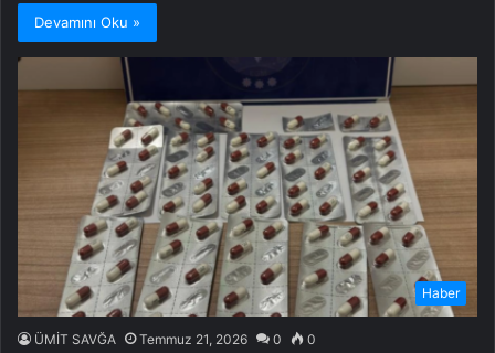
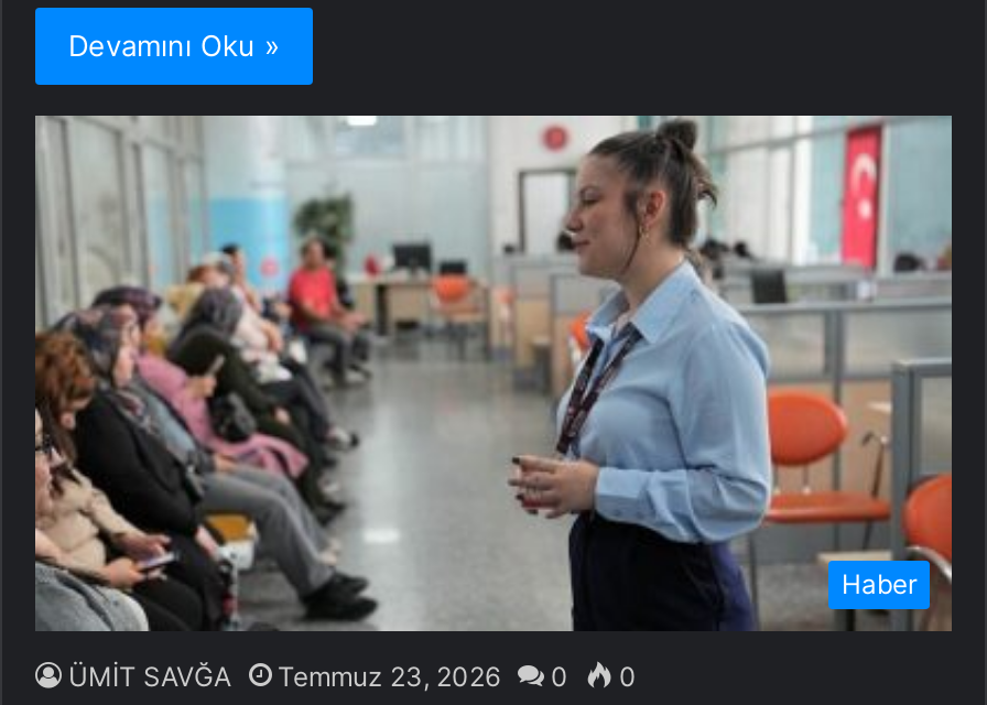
[18,57,477,347] [image] | ÜMİT SAVĞA Temmuz 21, 2026 0 0 -> [33,112,954,694] [image] | ÜMİT SAVĞA Temmuz 23, 2026 0 0

